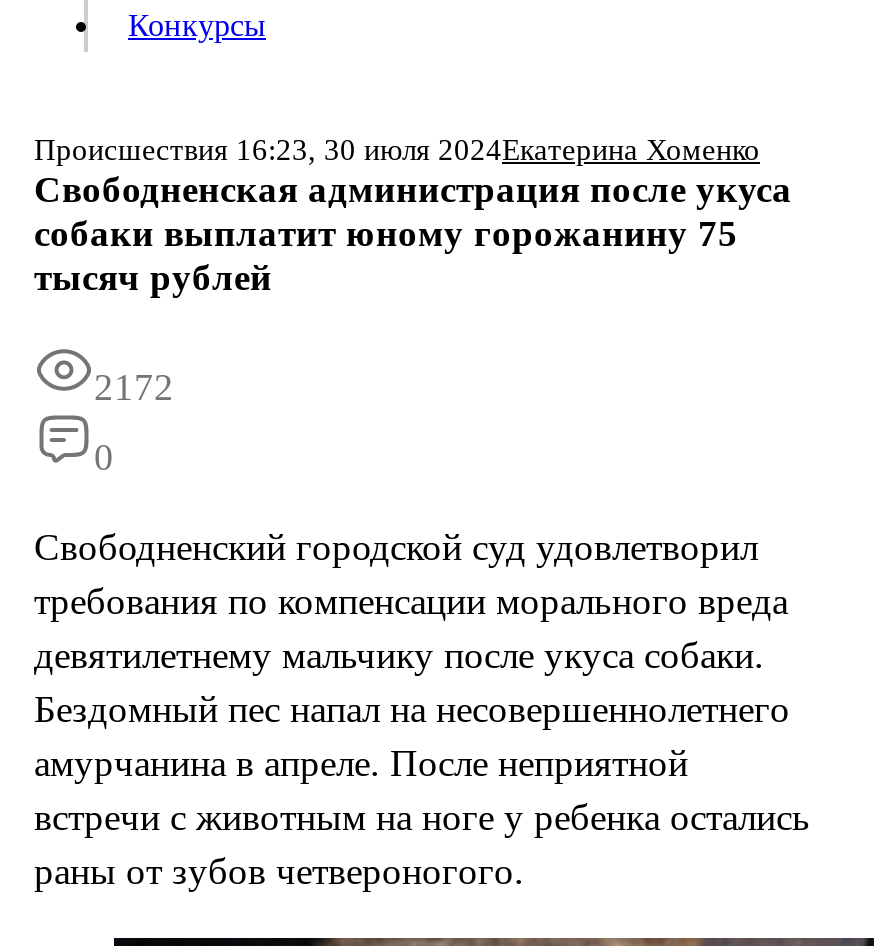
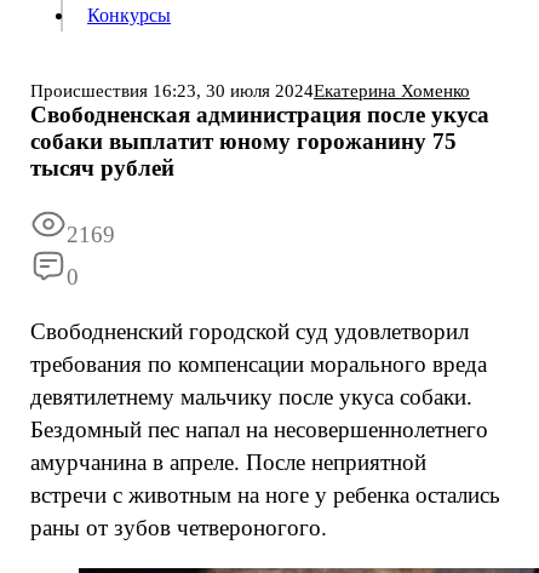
[94,367,174,409] 2172 -> [67,222,115,247] 2169

